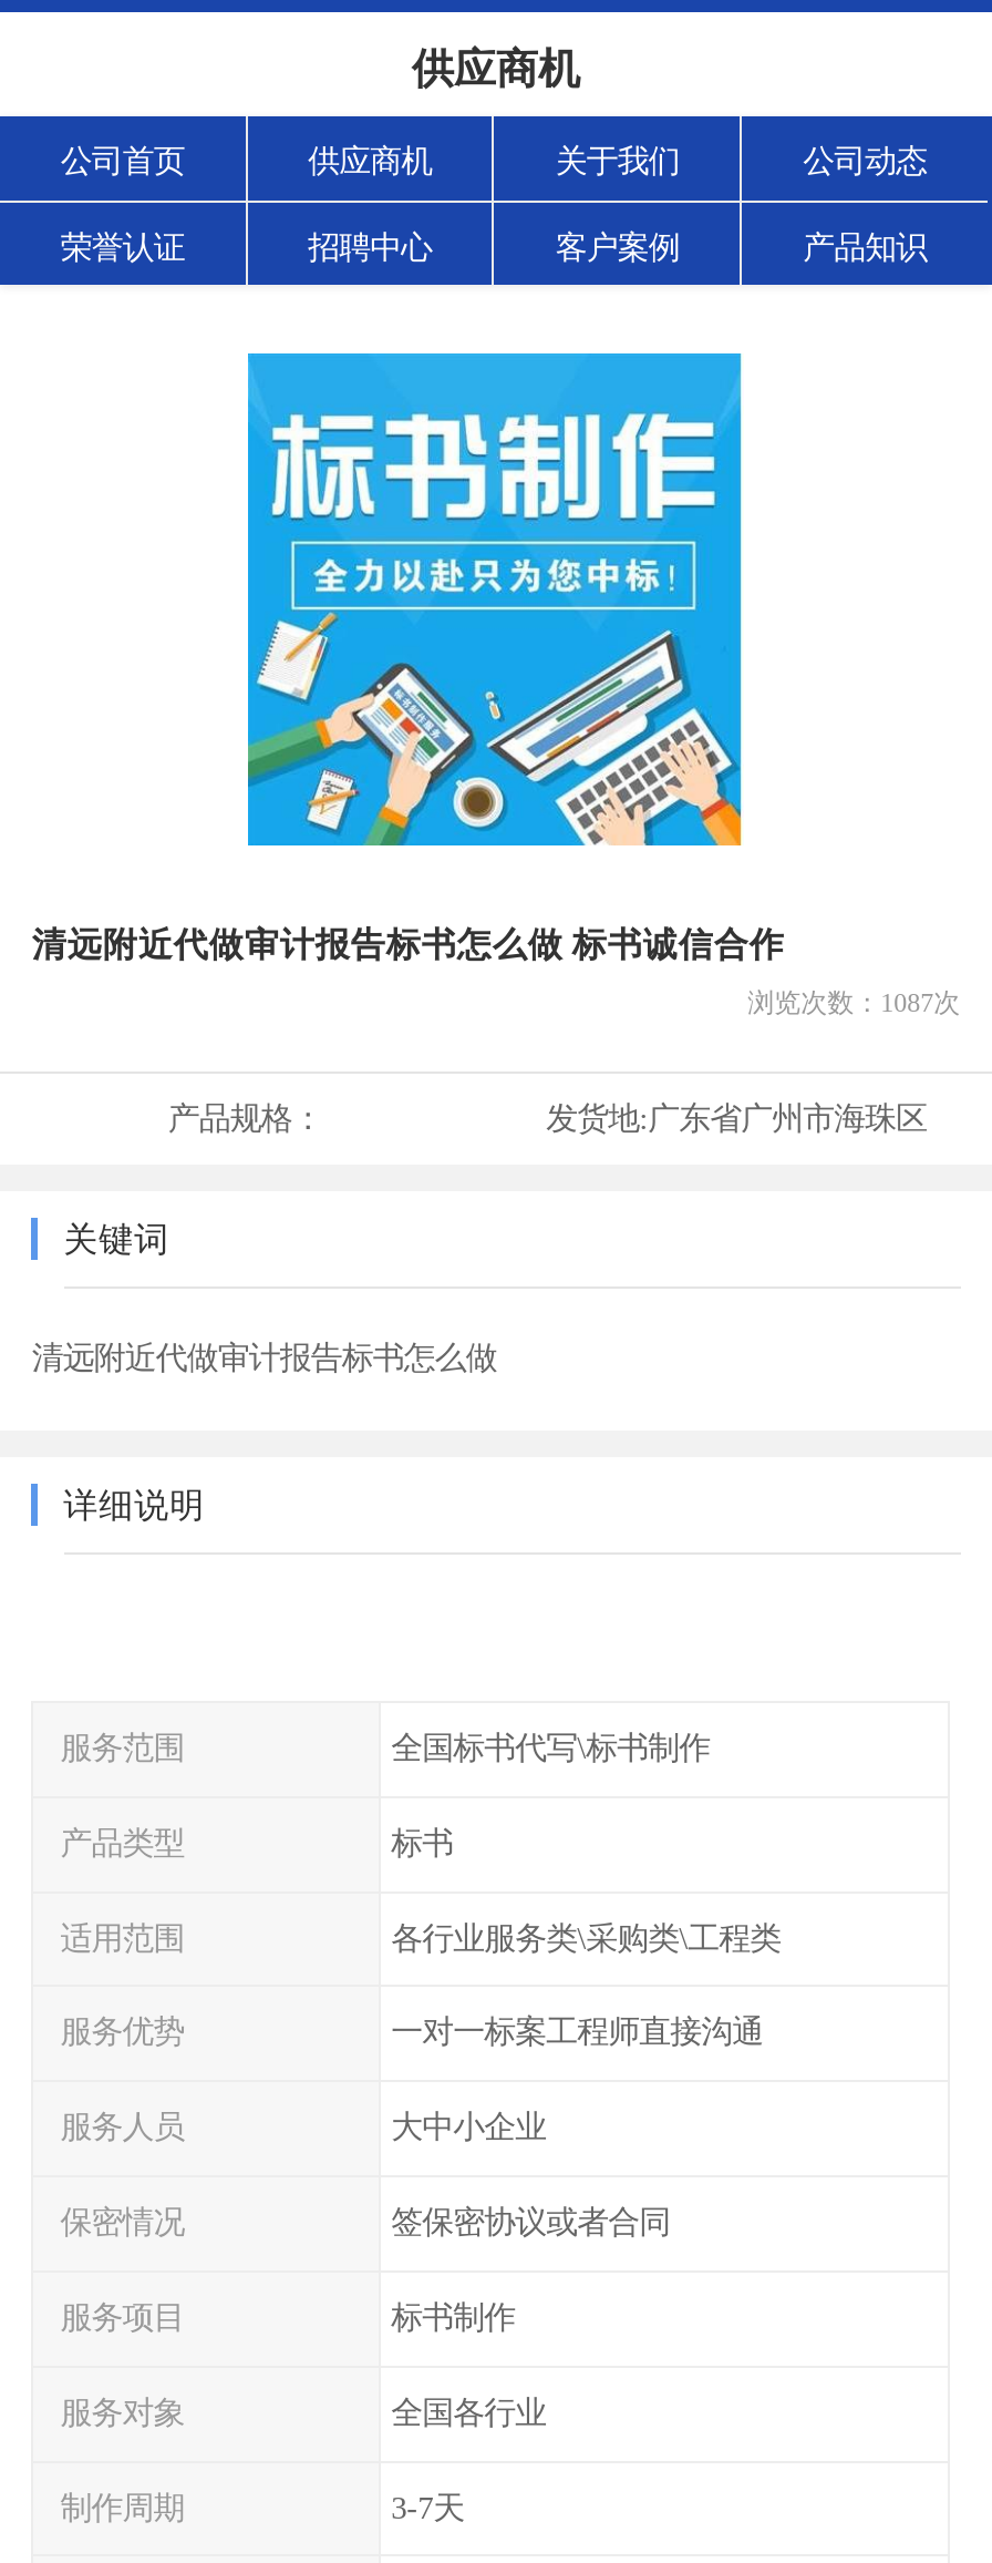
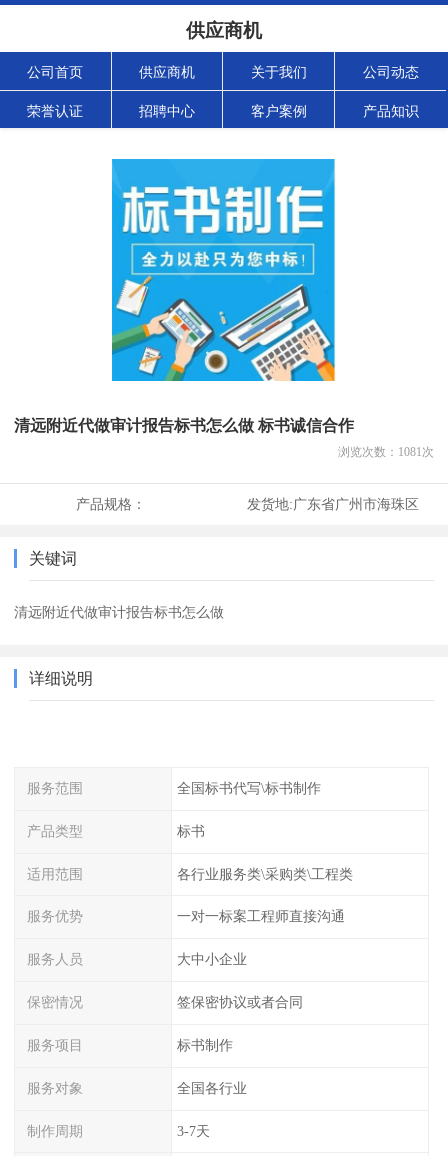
[748,988,960,1019] 浏览次数：1087次 -> [338,445,434,459] 浏览次数：1081次

